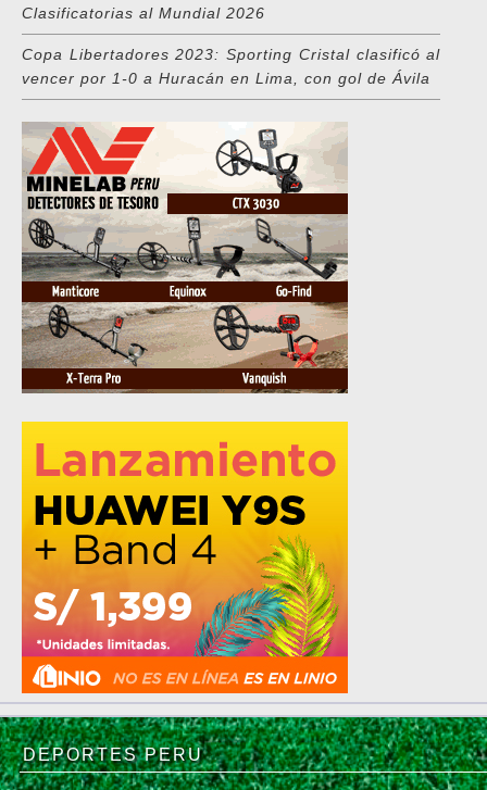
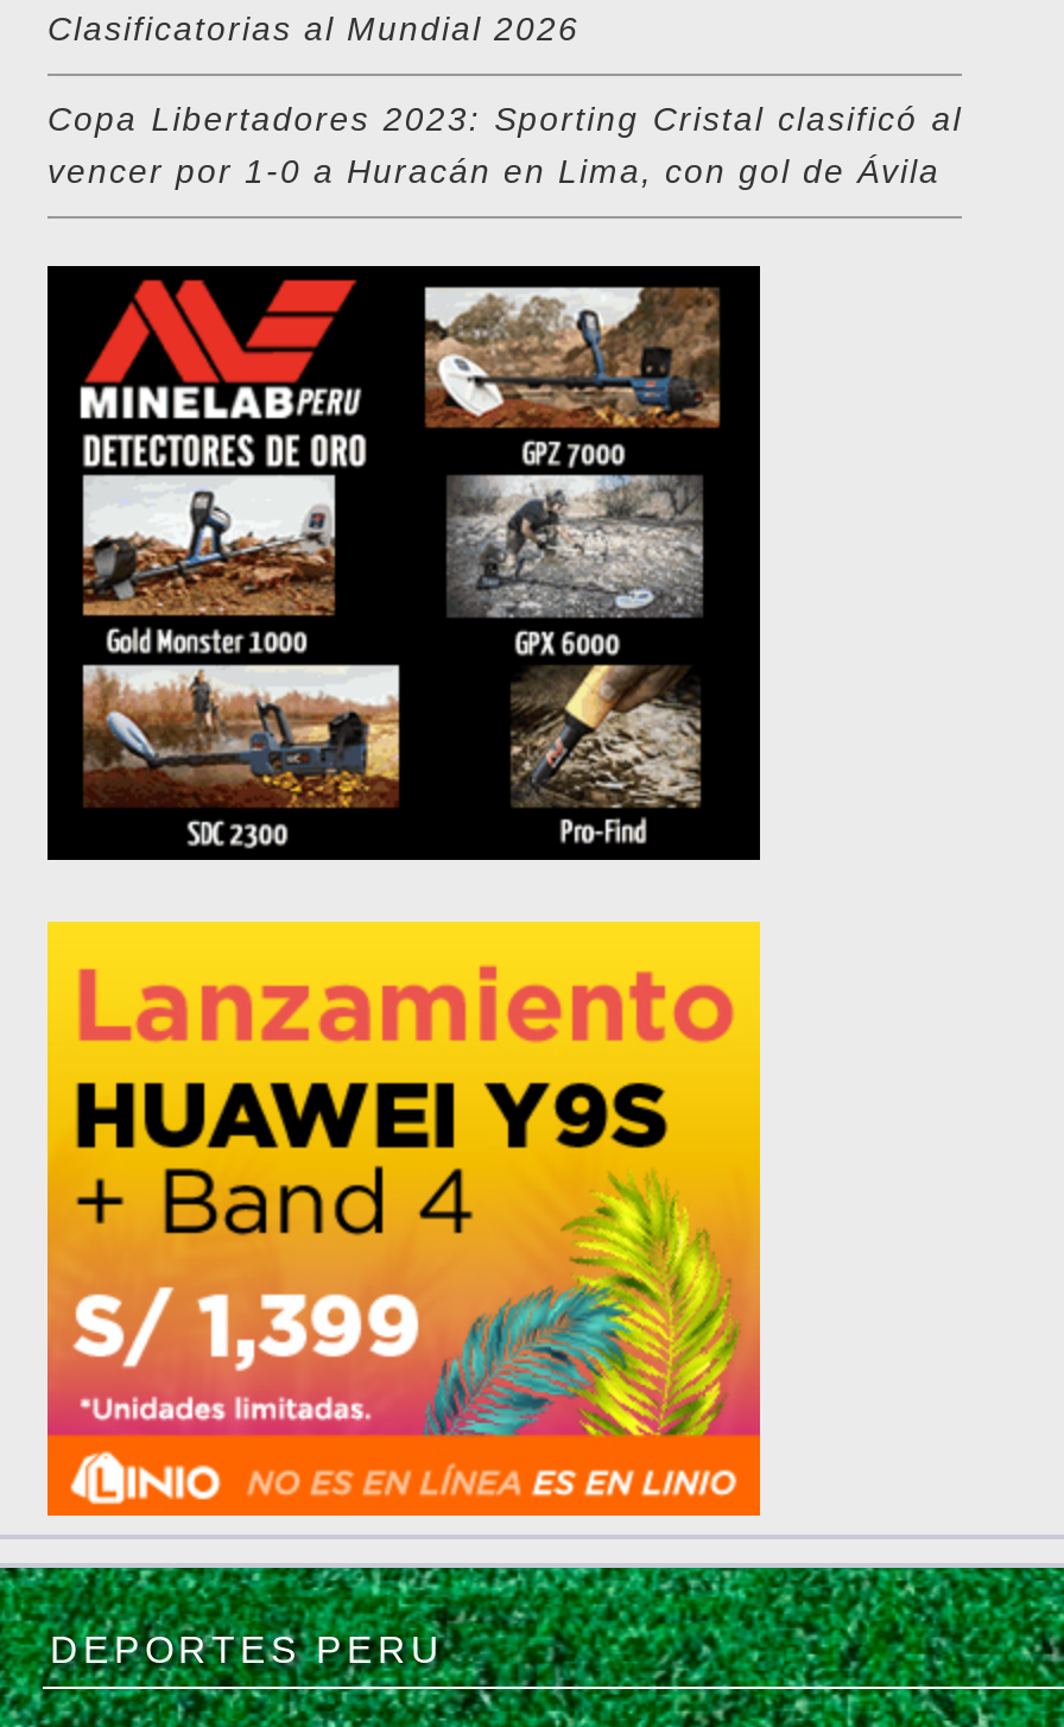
[21,122,349,394] [image] -> [45,264,762,862] [image]

